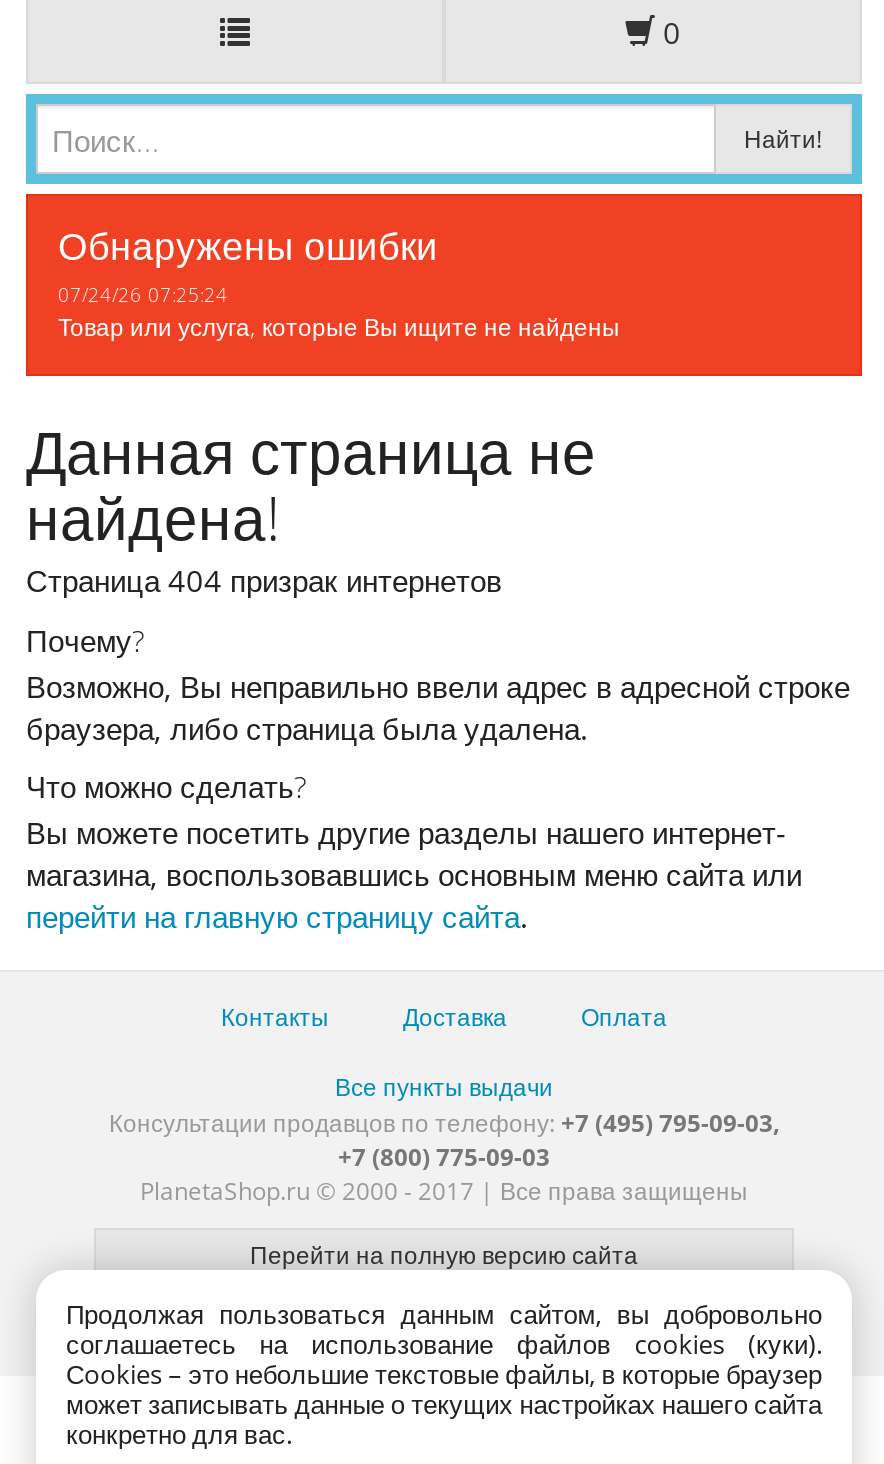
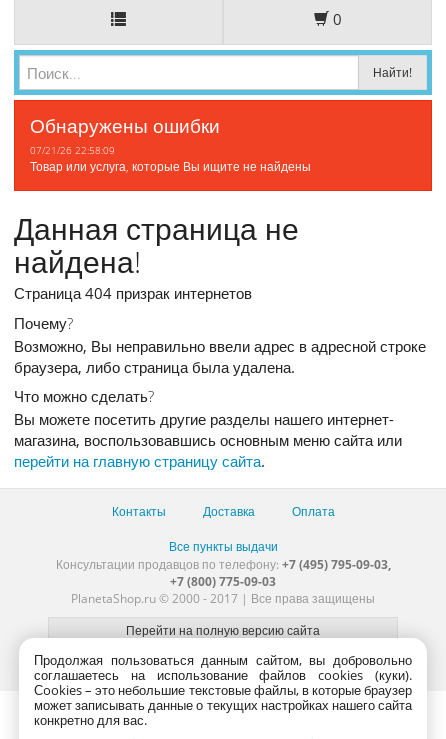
[58,282,228,308] 07/24/26 07:25:24 -> [30,144,115,157] 07/21/26 22:58:09

